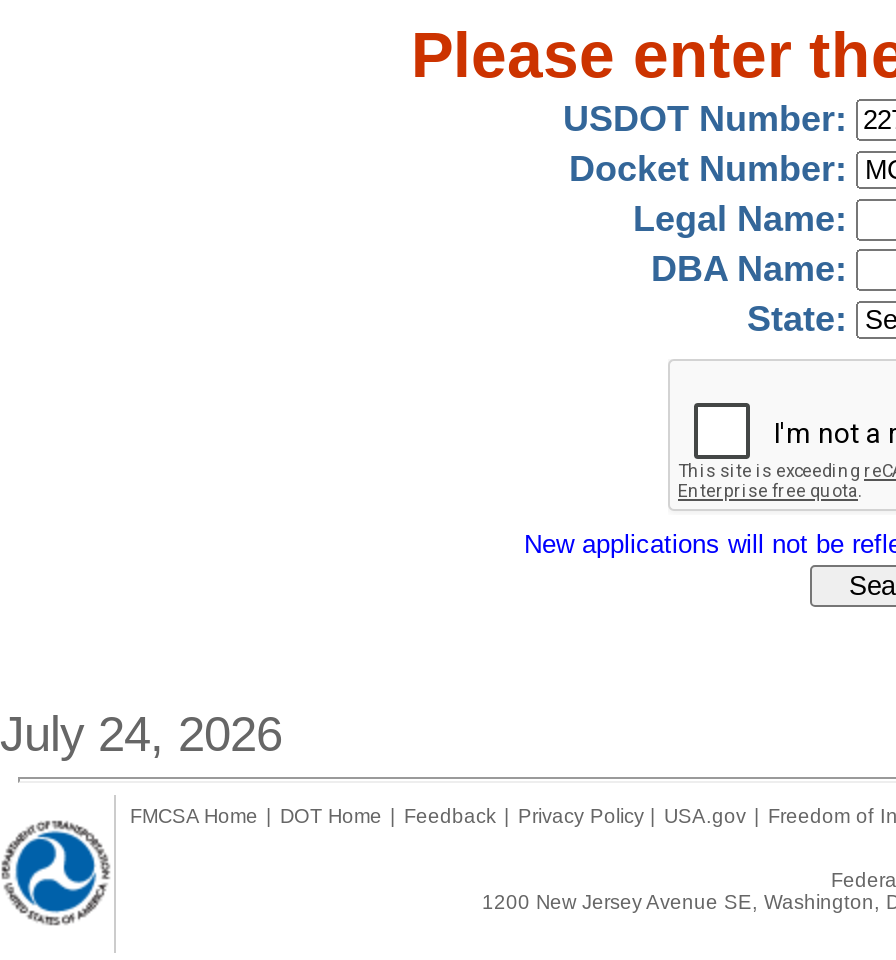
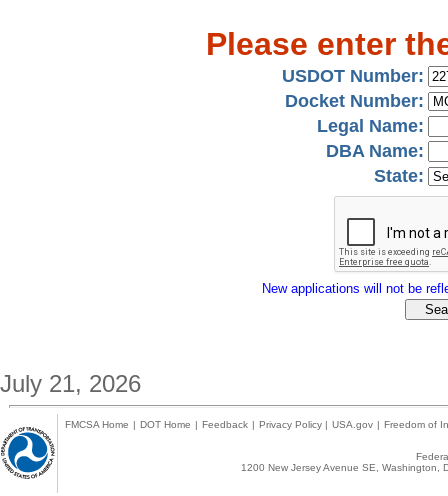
[0,707,282,761] July 24, 2026 -> [0,370,141,397] July 21, 2026

